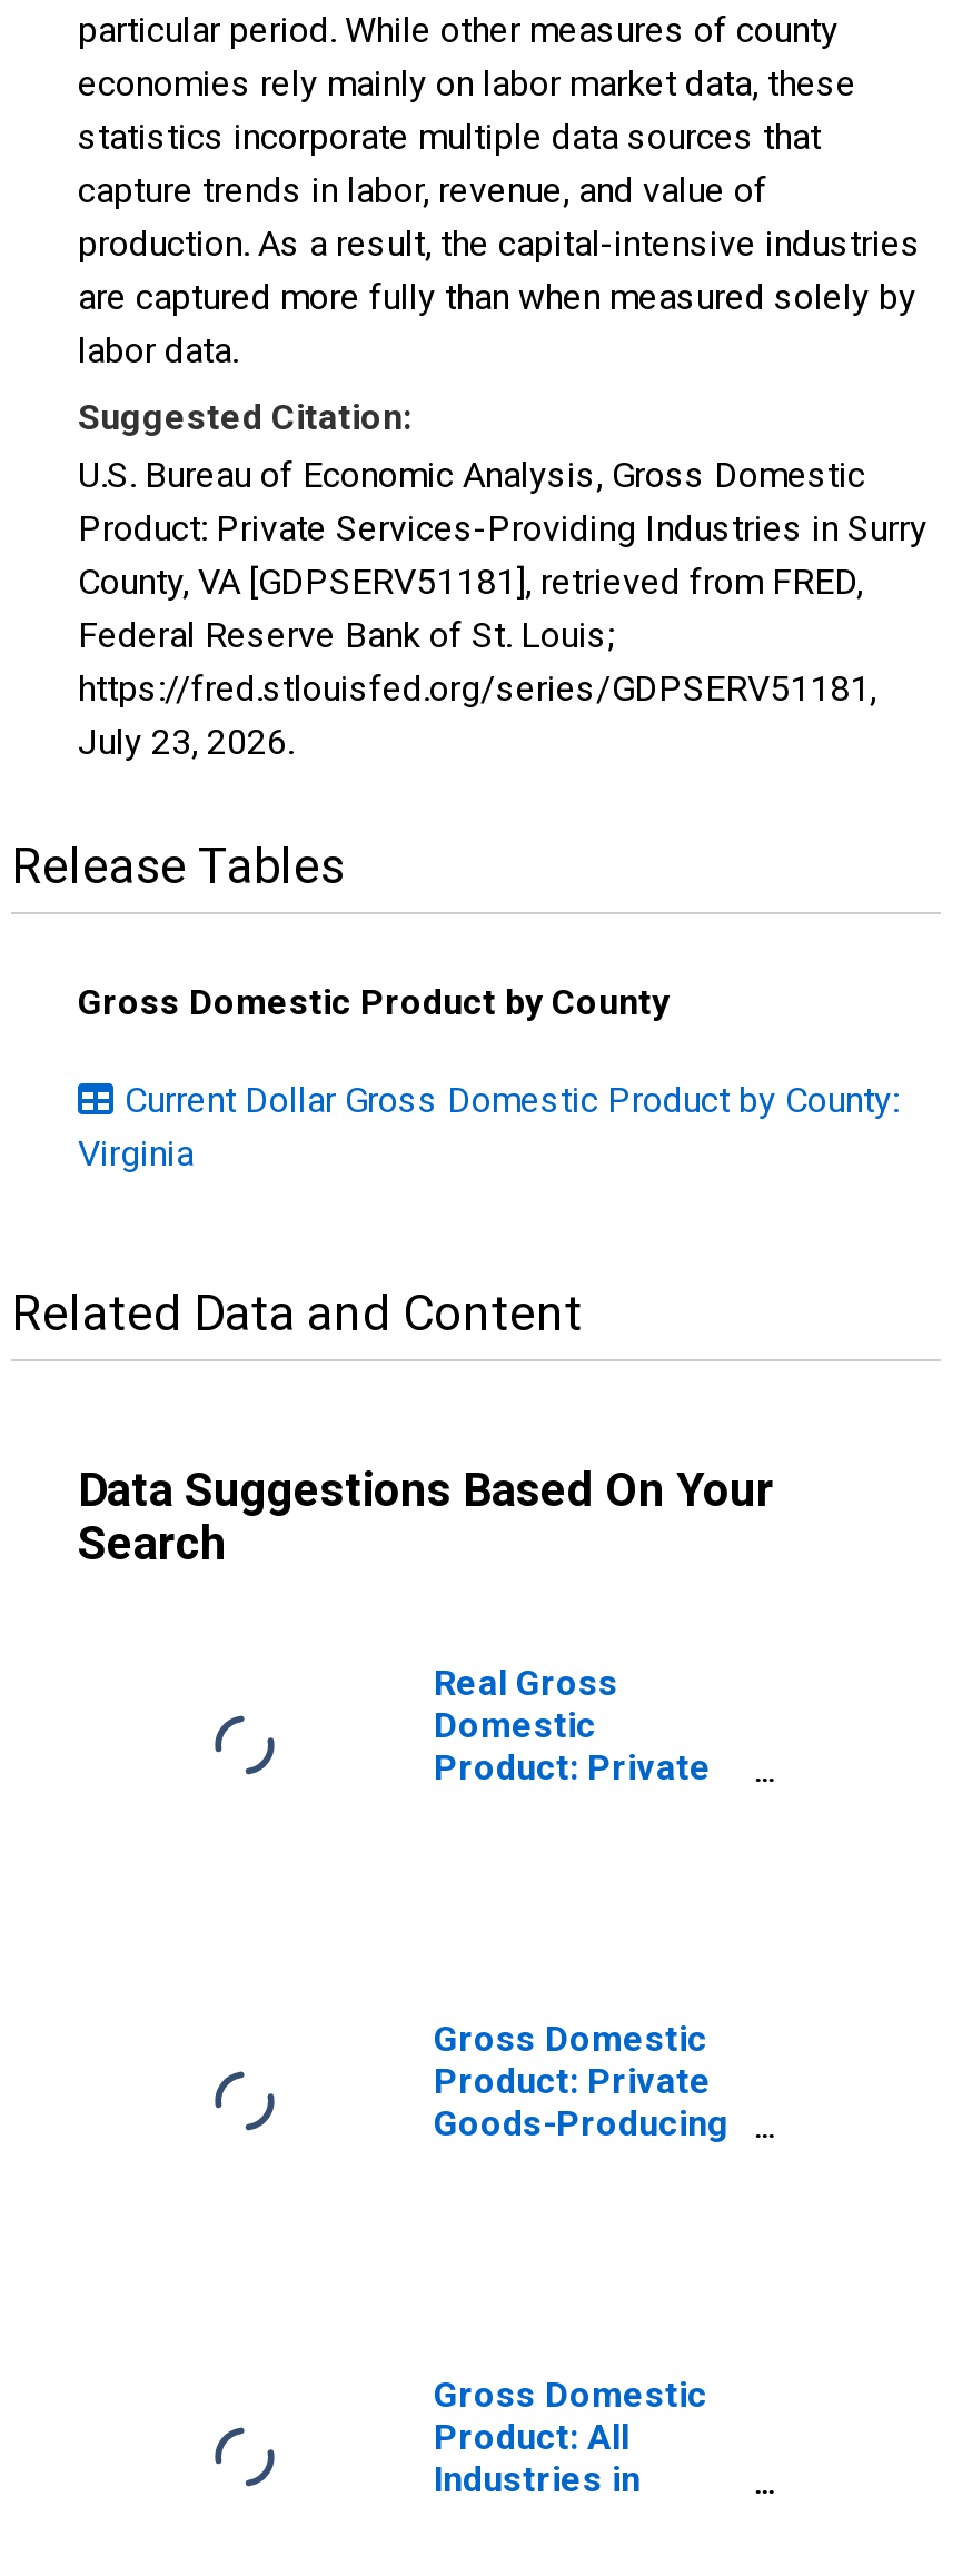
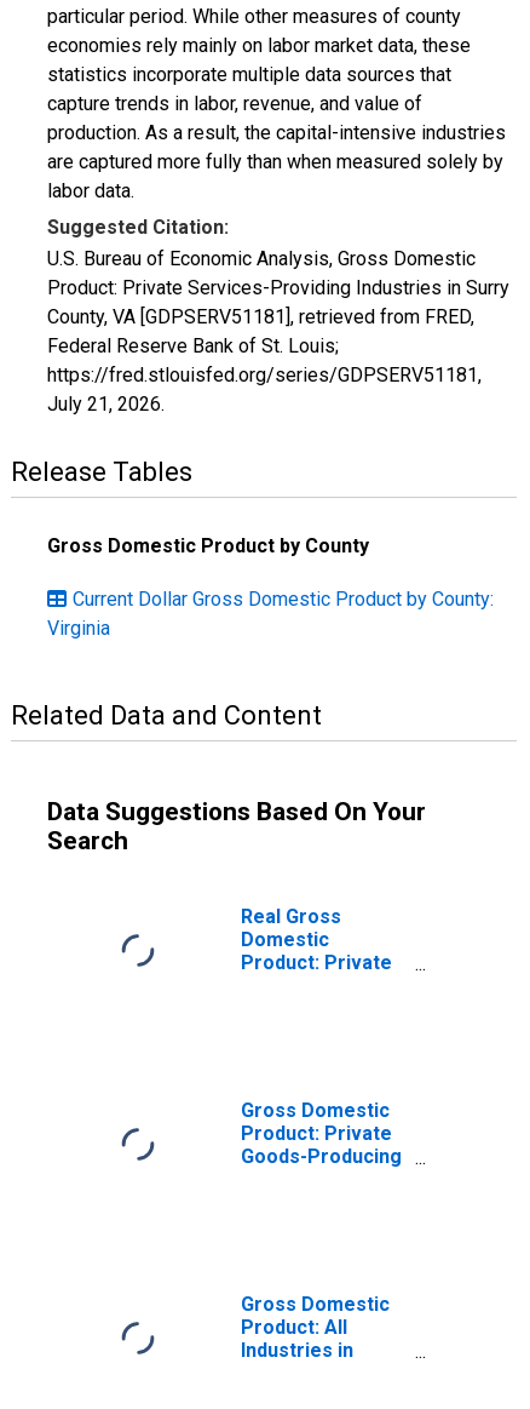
[78,721,294,763] July 23, 2026. -> [47,393,165,416] July 21, 2026.

